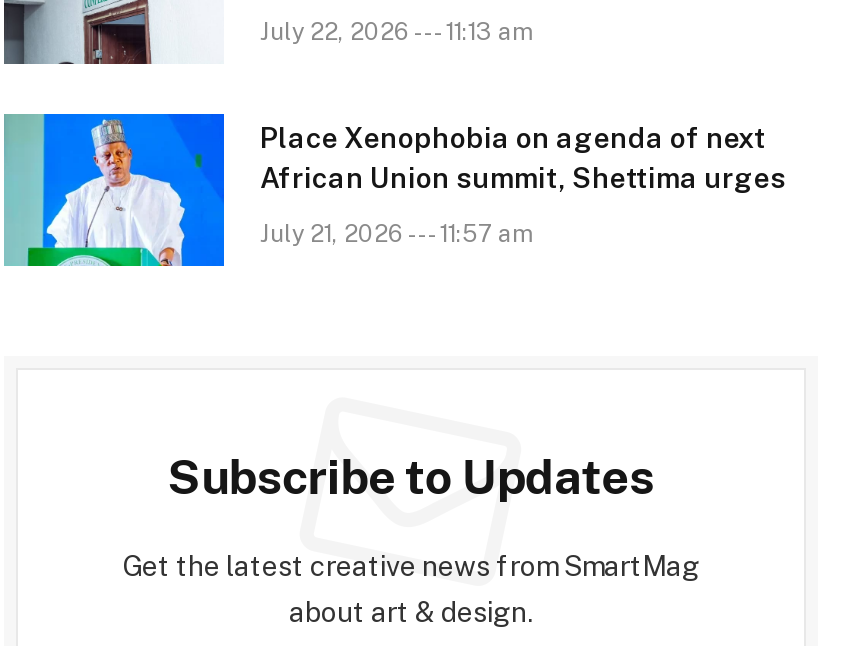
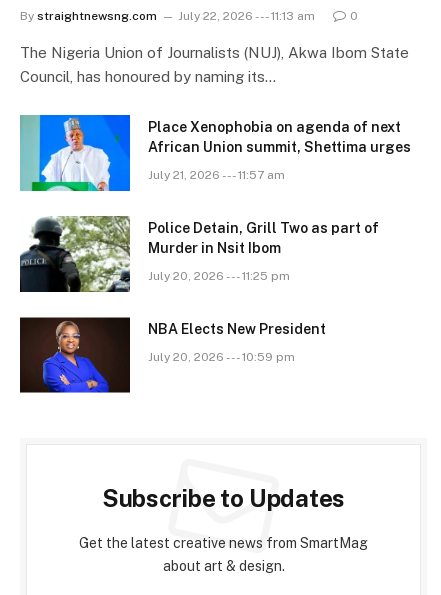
none -> [20,8,157,22] By straightnewsng.com
none -> [20,8,409,84] 0 | The Nigeria Union of Journalists (NUJ), Akwa Ibom State | Council, has honoured by naming its…
none -> [19,215,379,363] [image] | Police Detain, Grill Two as part of | Murder in Nsit Ibom | July 20, 2026 --- 11:25 pm | NBA Elects New President | July 20, 2026 --- 10:59 pm
none -> [19,316,131,394] [image]

